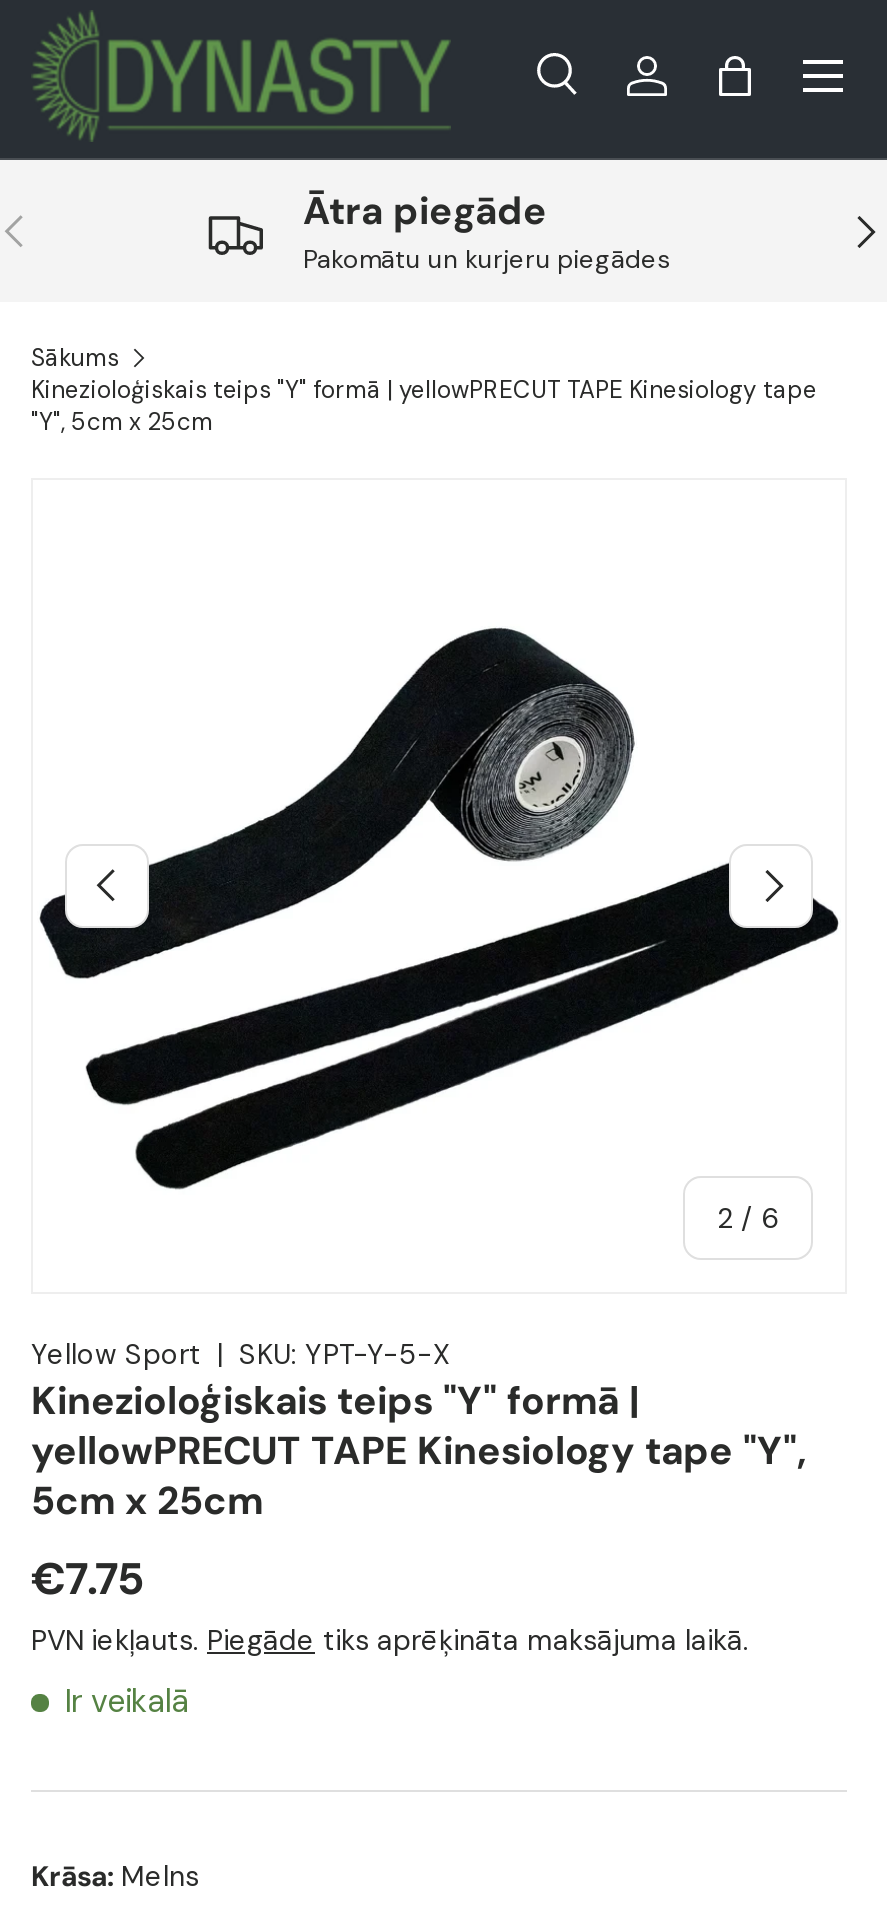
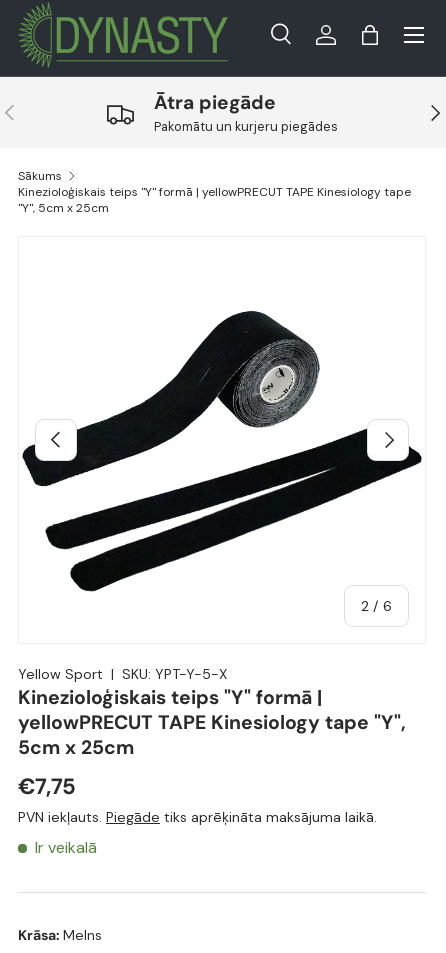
[31,1549,145,1607] €7.75 -> [18,772,76,801] €7,75

